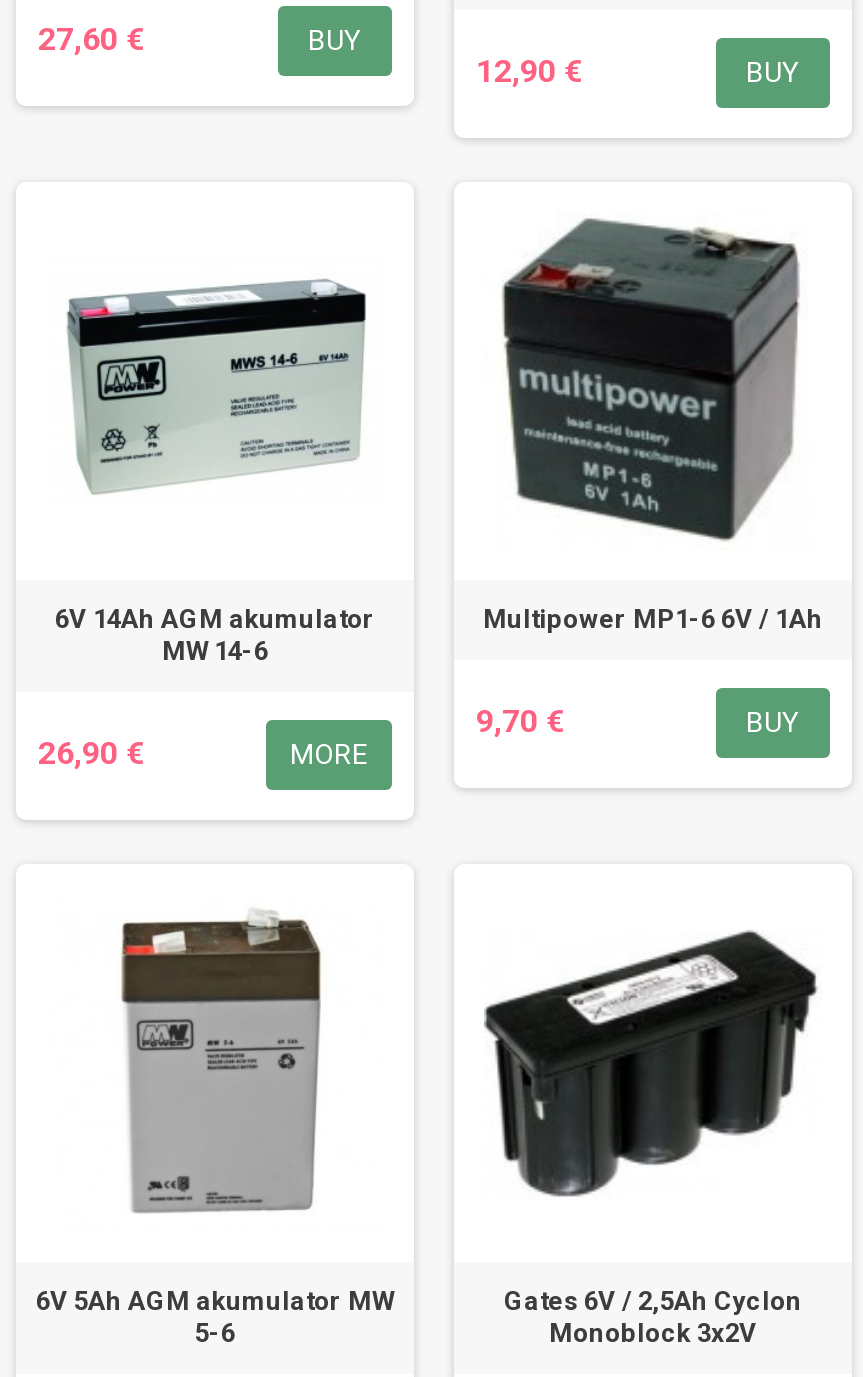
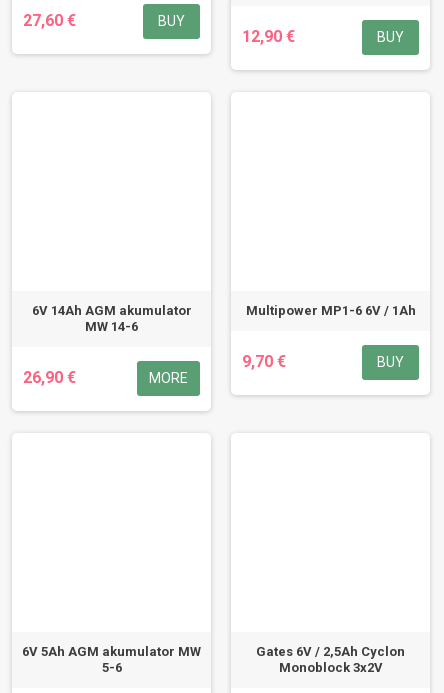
[500,217,800,543] [image] -> none
[66,279,368,495] [image] -> none
[120,911,322,1215] [image] -> none
[484,929,818,1197] [image] -> none

